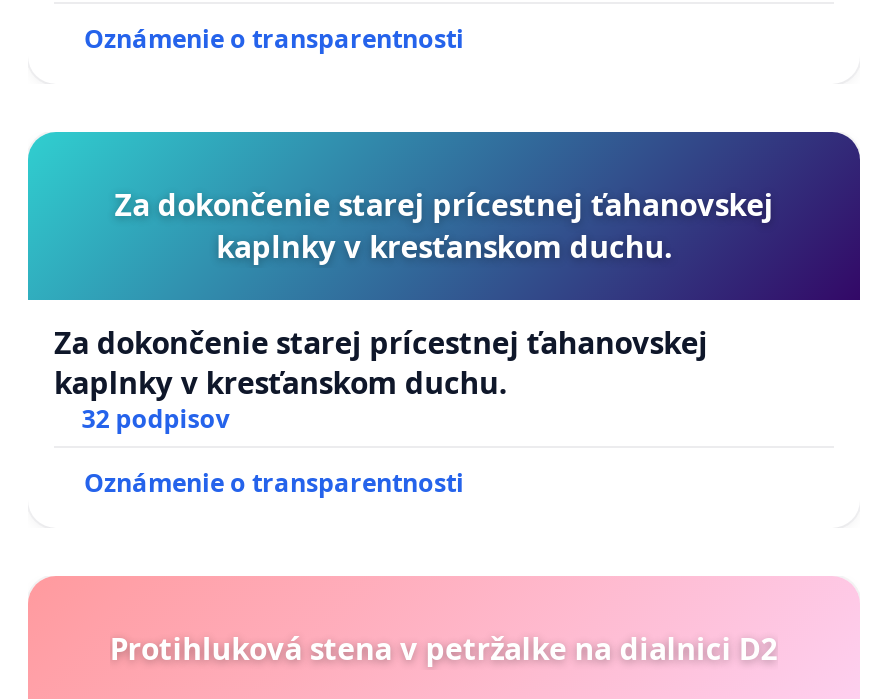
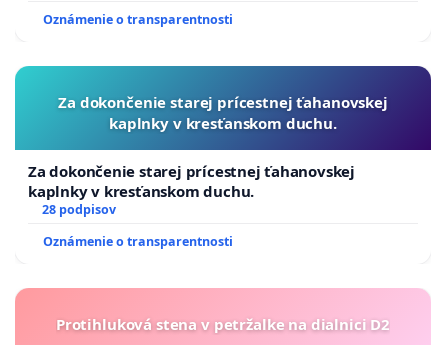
[82,403,230,437] 32 podpisov -> [42,201,116,218] 28 podpisov

